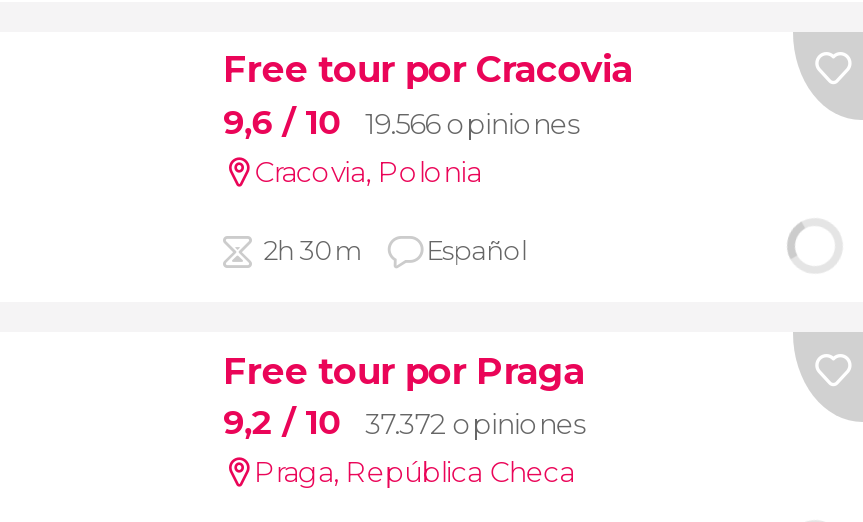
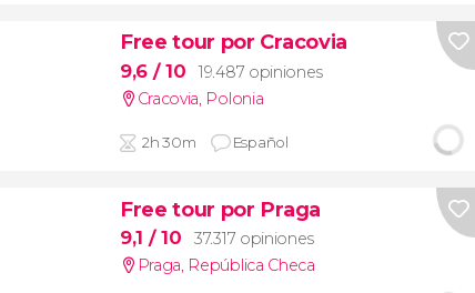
[223,101,581,141] 9,6 / 10 19.566 opiniones -> [120,59,323,82] 9,6 / 10 19.487 opiniones
[223,402,342,442] 9,2 / 10 -> [120,226,181,249] 9,1 / 10
[365,406,587,442] 37.372 opiniones -> [194,229,314,249] 37.317 opiniones

